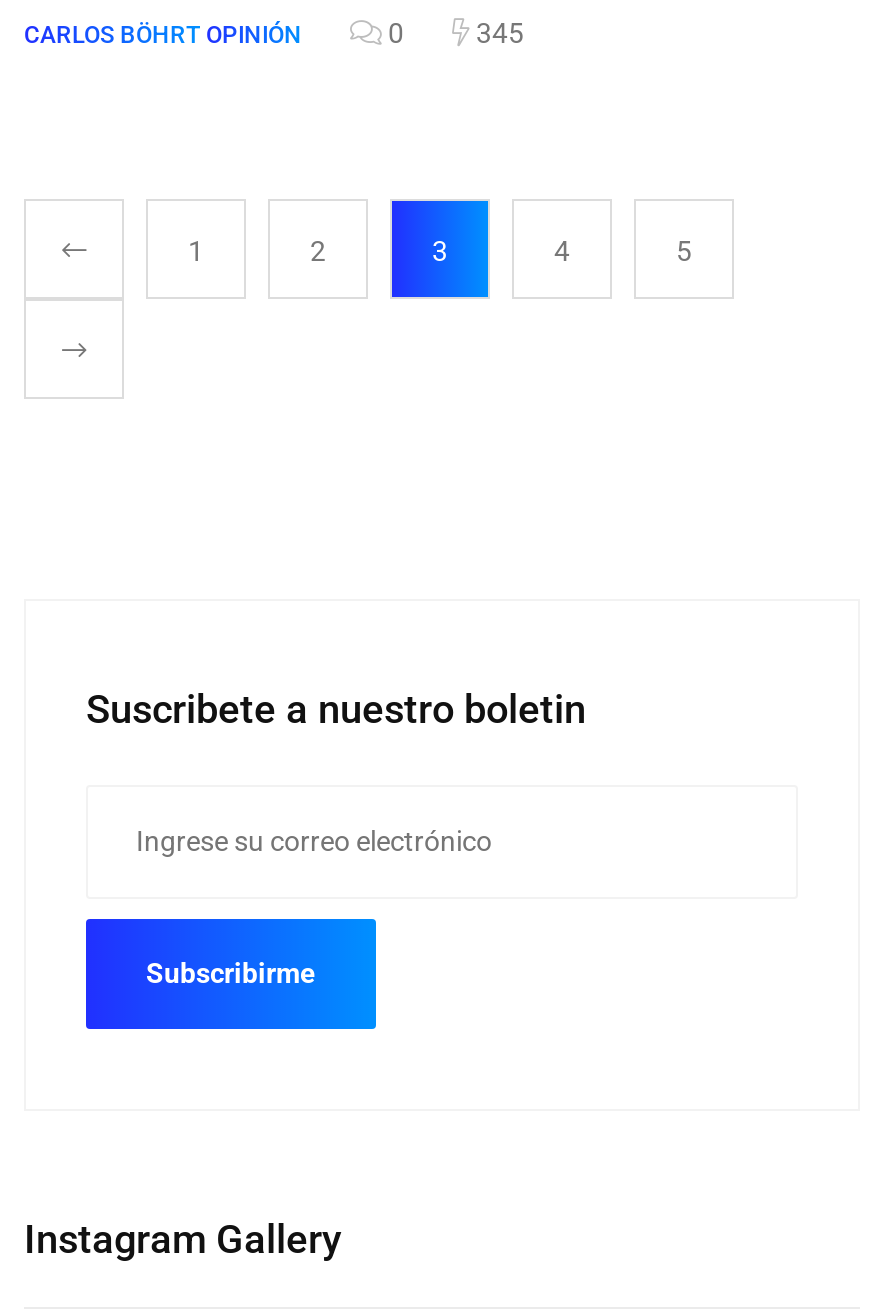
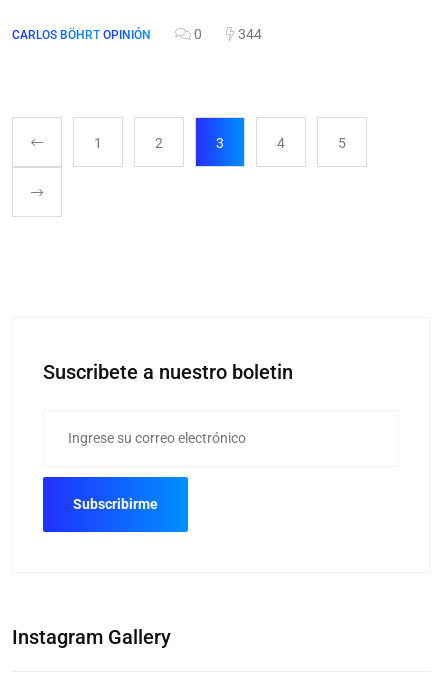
[470,17,524,49] 345 -> [235,26,262,42] 344

